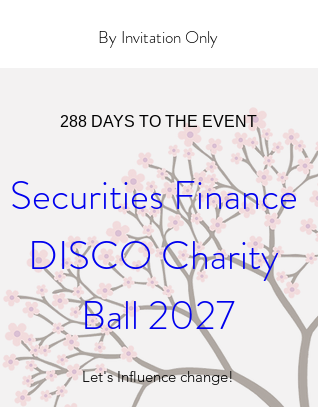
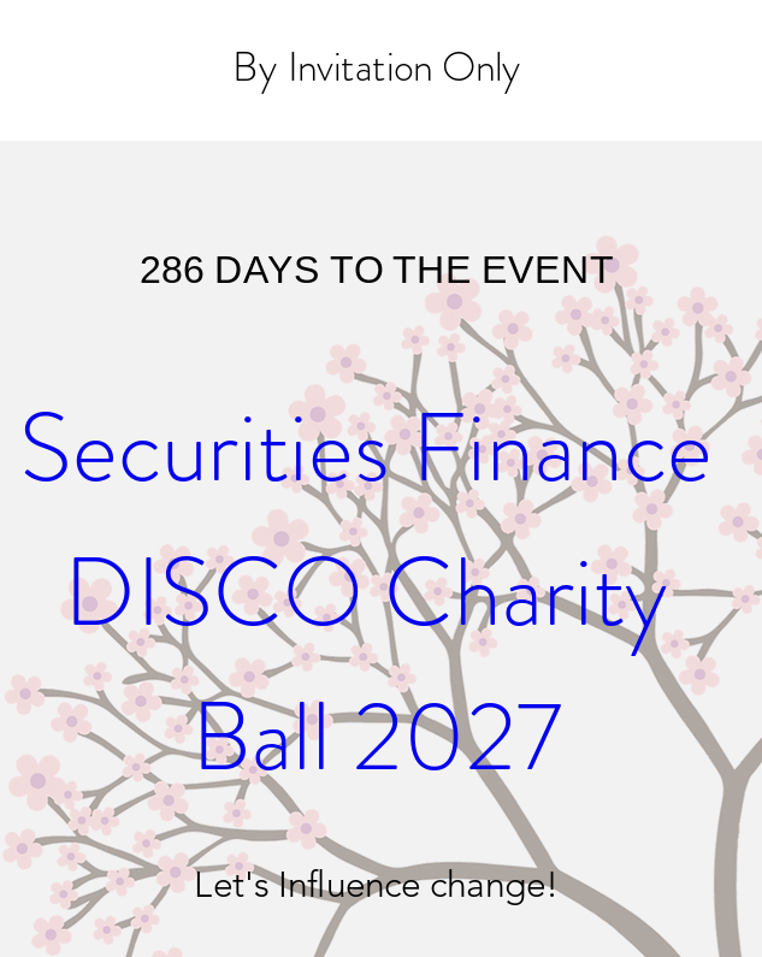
[59,113,256,130] 288 DAYS TO THE EVENT -> [140,249,614,290] 286 DAYS TO THE EVENT

